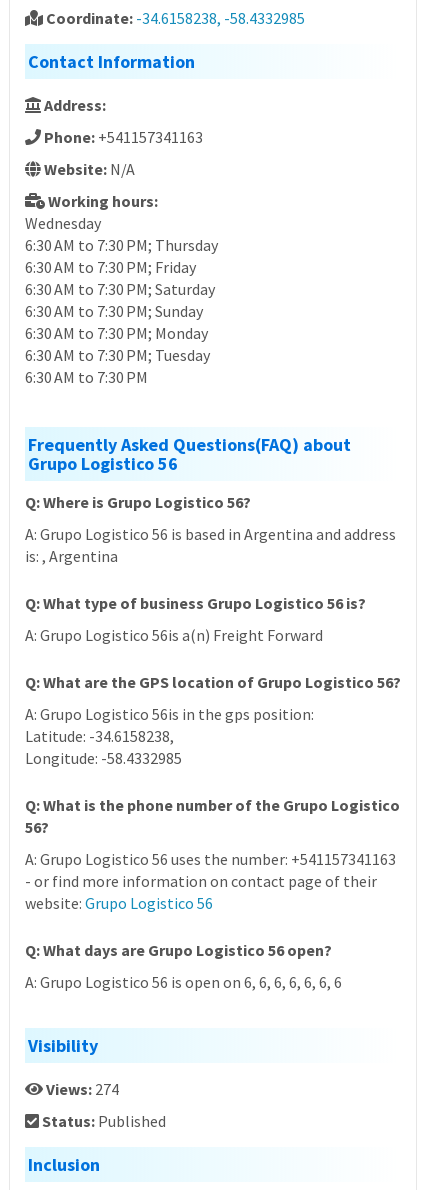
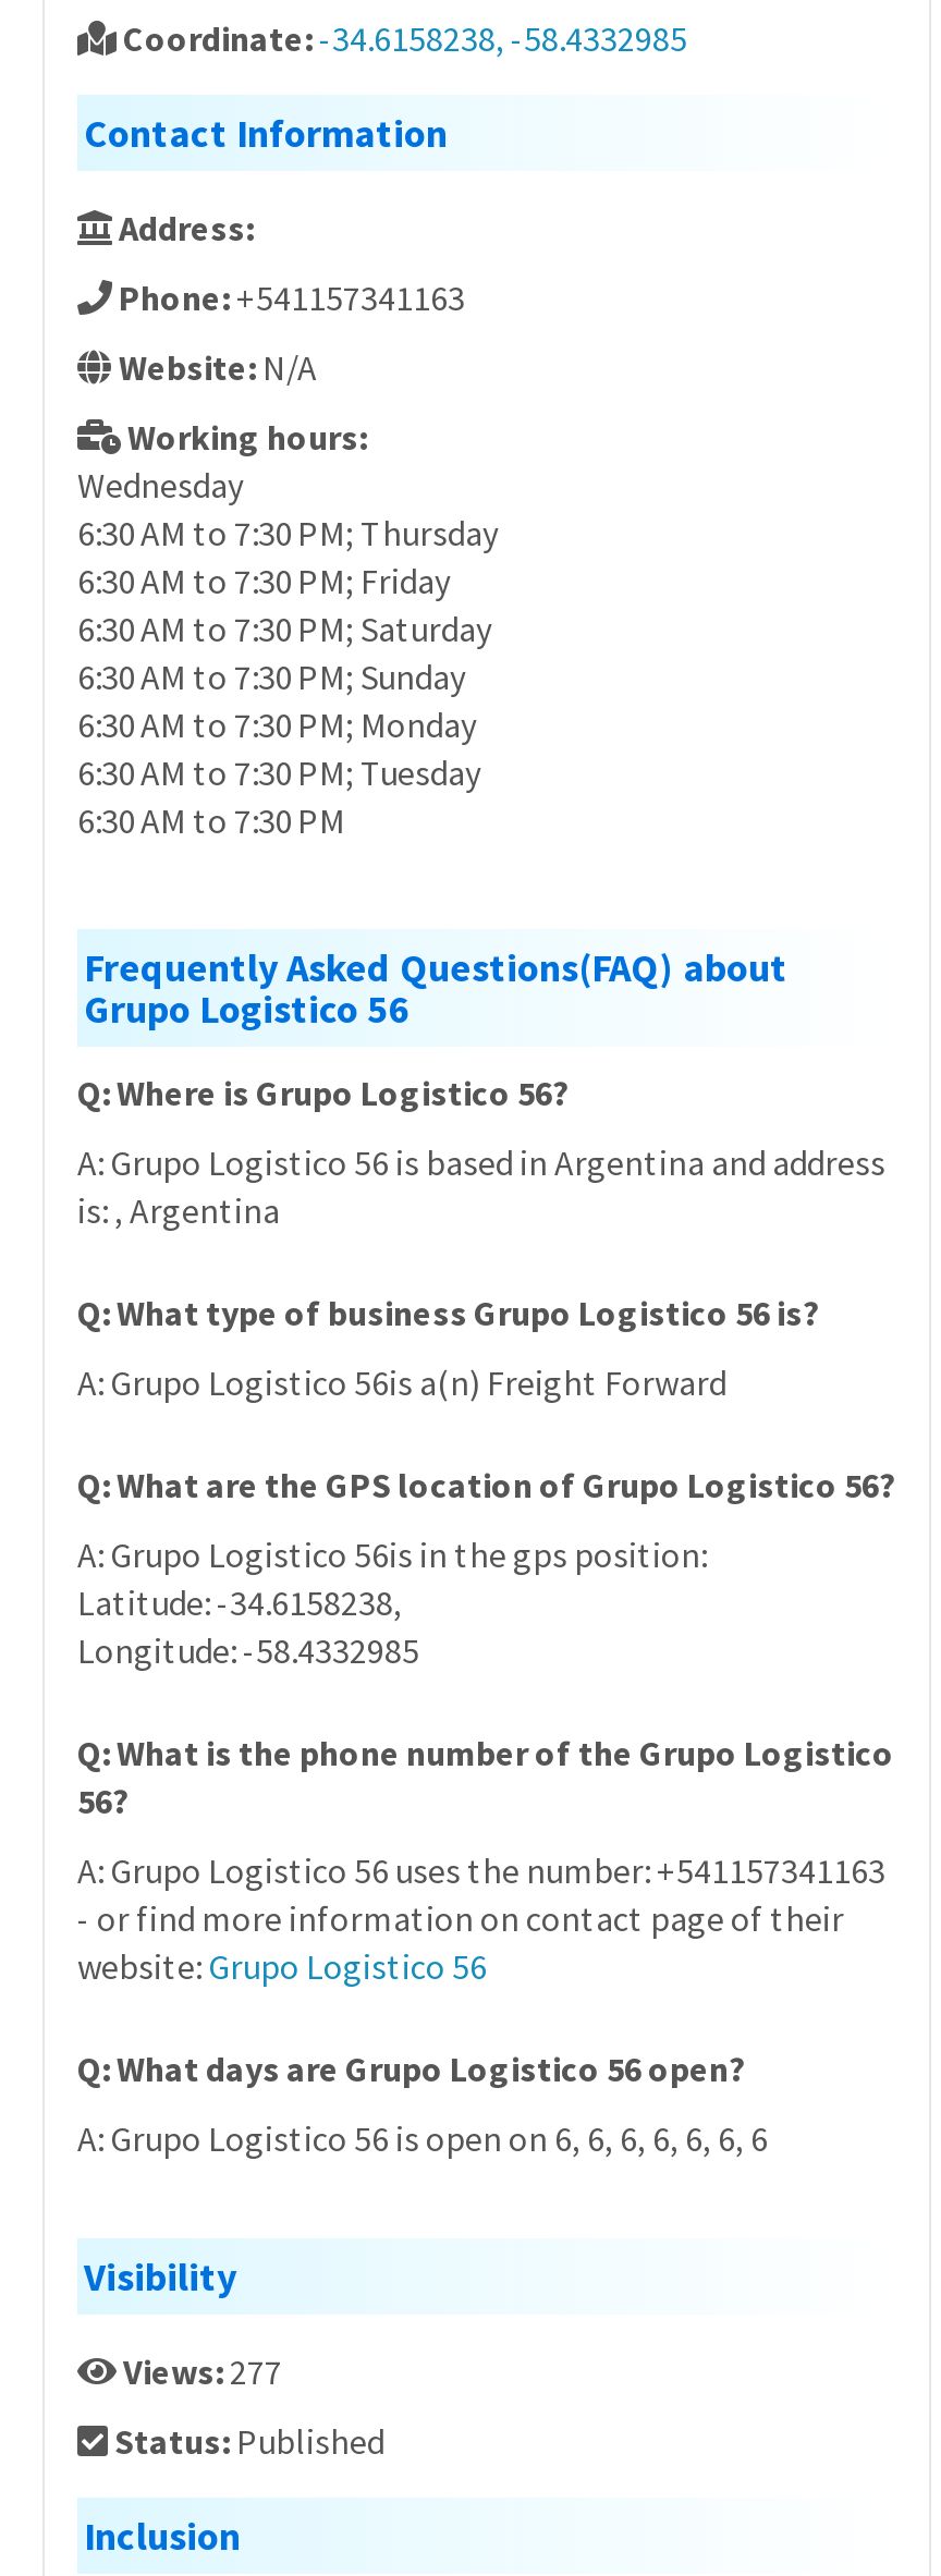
[43,1079,119,1099] Views: 274 -> [117,2349,282,2393] Views: 277

